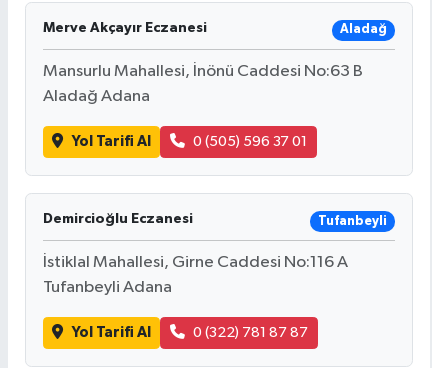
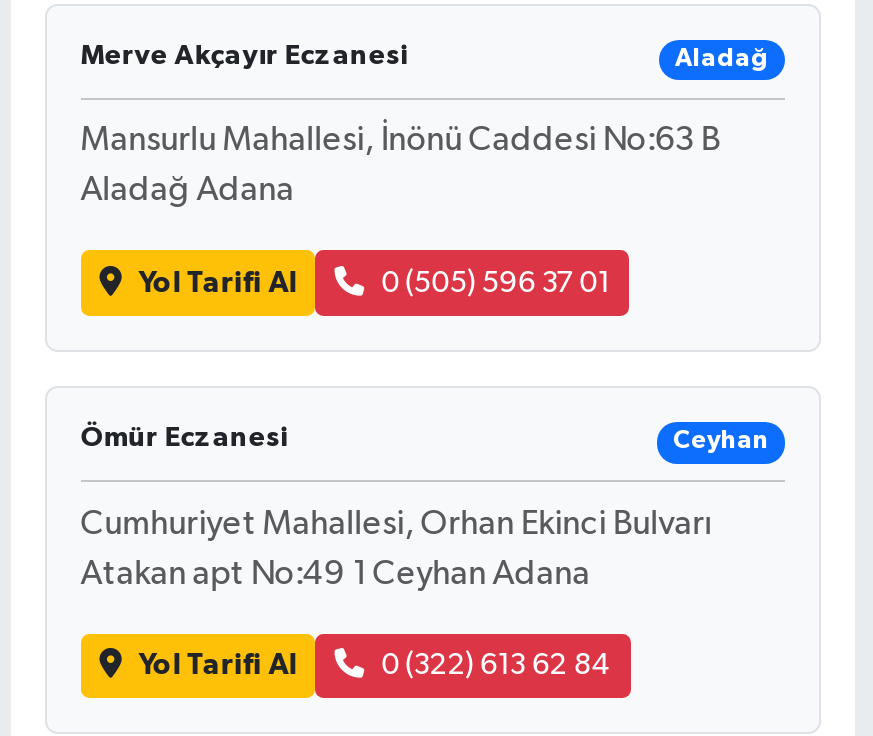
[43,212,387,227] Demircioğlu Eczanesi | Tufanbeyli -> [81,424,769,455] Ömür Eczanesi | Ceyhan
[43,254,348,271] İstiklal Mahallesi, Girne Caddesi No:116 A -> [81,508,713,542] Cumhuriyet Mahallesi, Orhan Ekinci Bulvarı
[43,279,172,296] Tufanbeyli Adana -> [81,558,591,592] Atakan apt No:49 1 Ceyhan Adana
[193,325,308,340] 0 (322) 781 87 87 -> [381,650,611,680] 0 (322) 613 62 84

